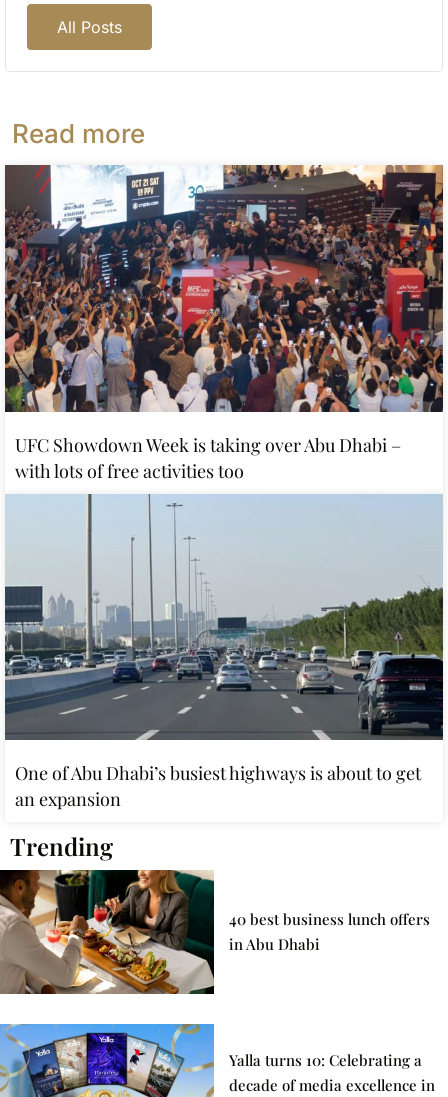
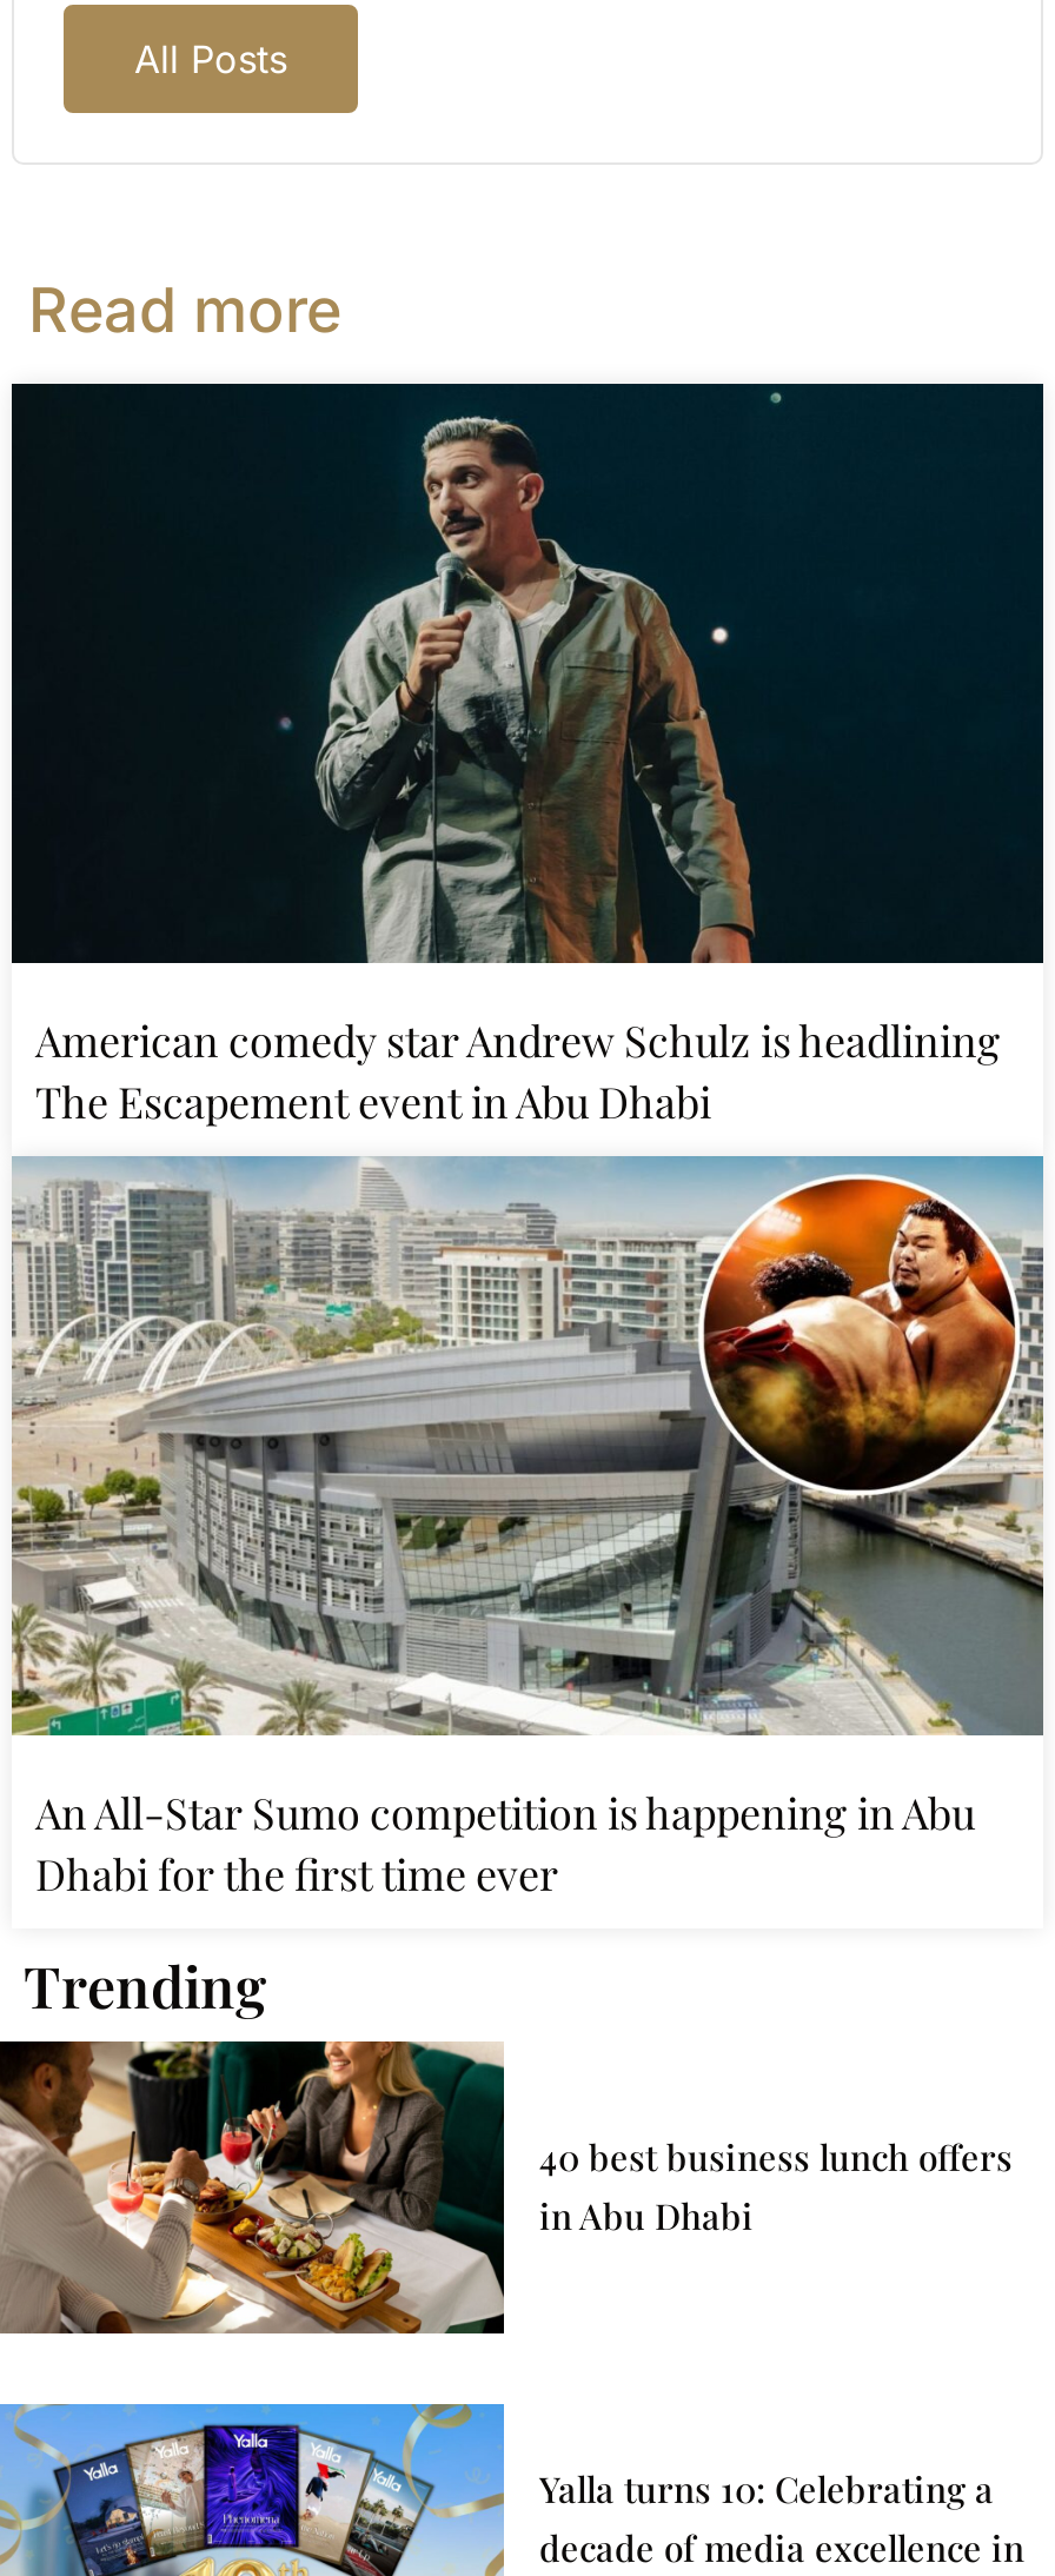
[4,164,444,483] [image] | UFC Showdown Week is taking over Abu Dhabi – | with lots of free activities too -> [9,381,1046,1130] [image] | American comedy star Andrew Schulz is headlining | The Escapement event in Abu Dhabi
[4,494,444,811] [image] | One of Abu Dhabi’s busiest highways is about to get | an expansion -> [12,1156,1046,1903] [image] | An All-Star Sumo competition is happening in Abu | Dhabi for the first time ever

